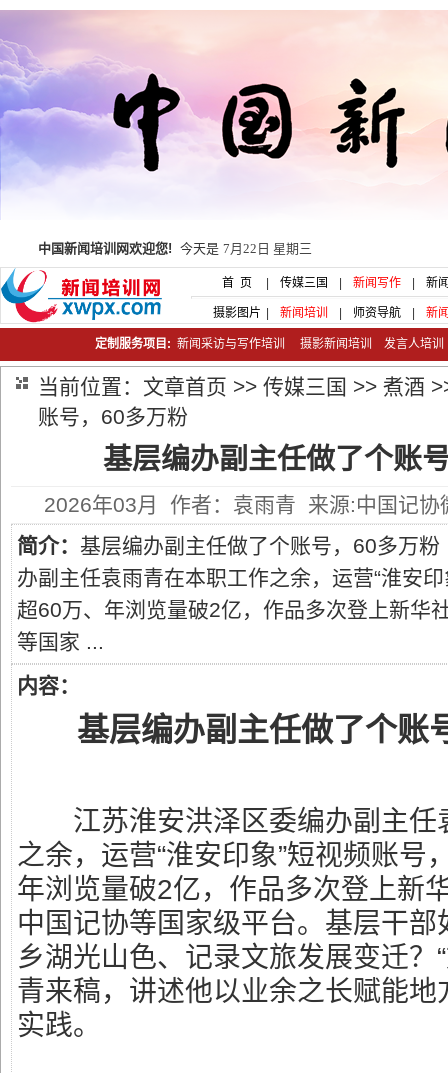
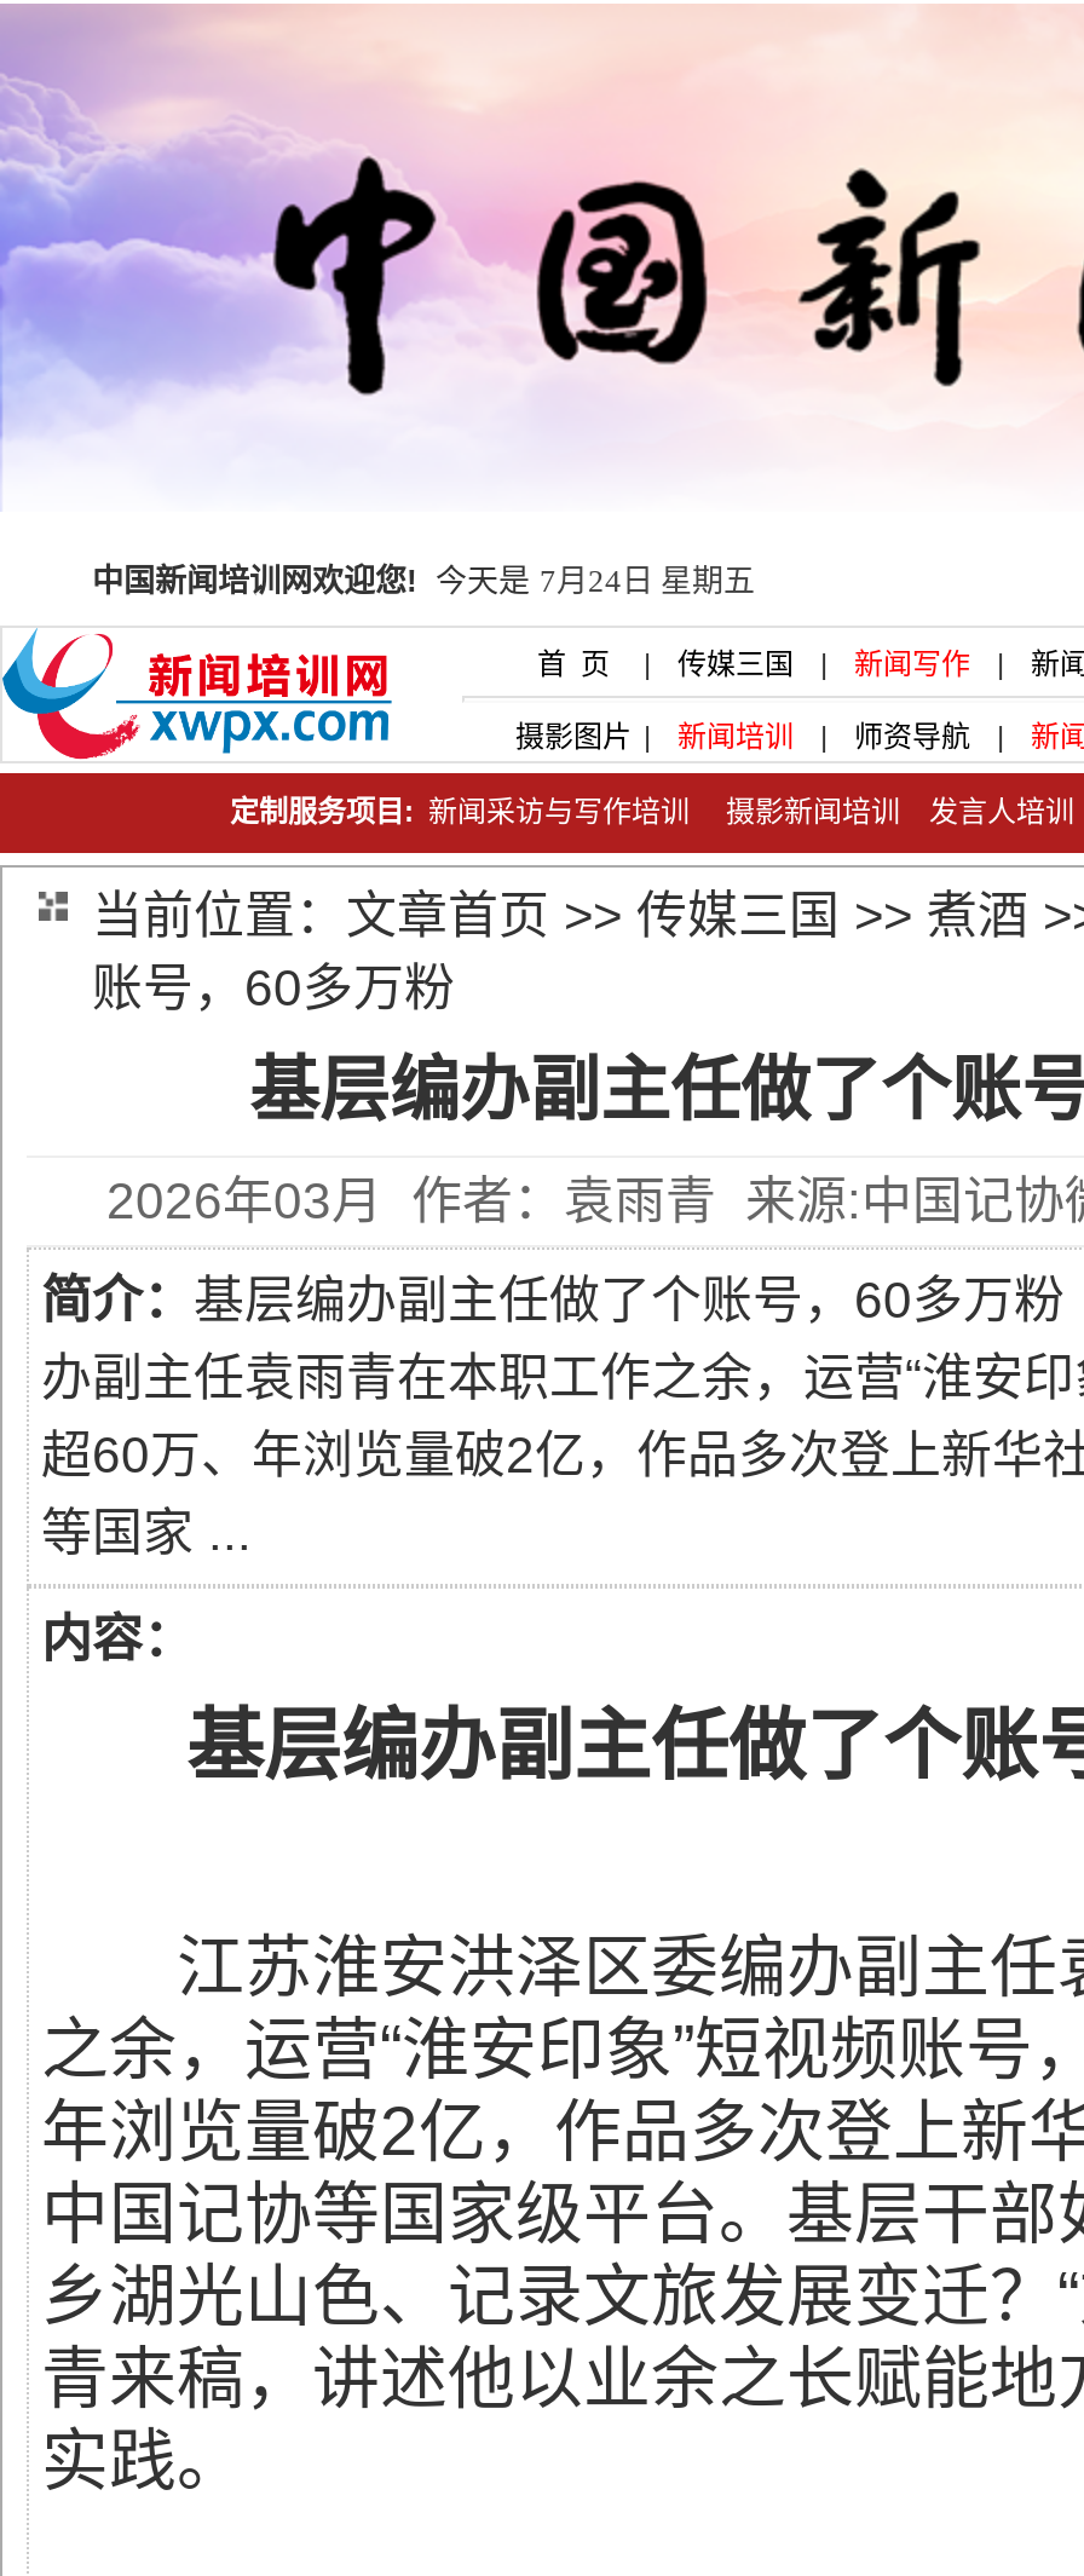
[38,241,312,256] 中国新闻培训网欢迎您!今天是7月22日 星期三 -> [92,563,755,599] 中国新闻培训网欢迎您!今天是7月24日 星期五

